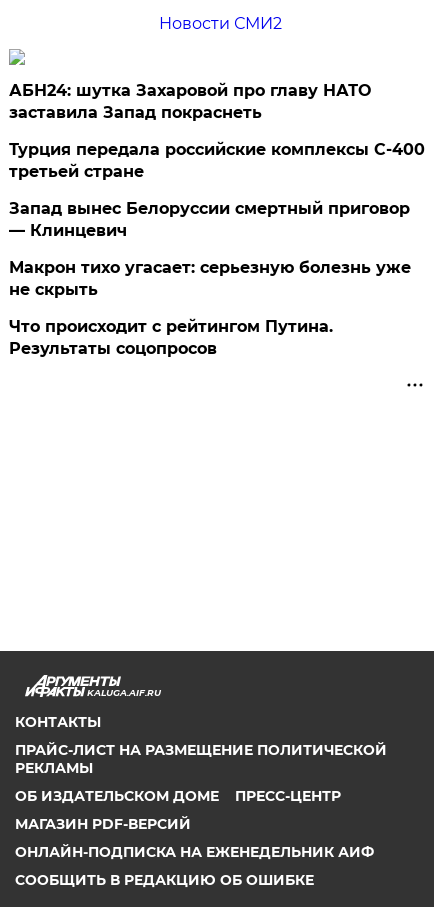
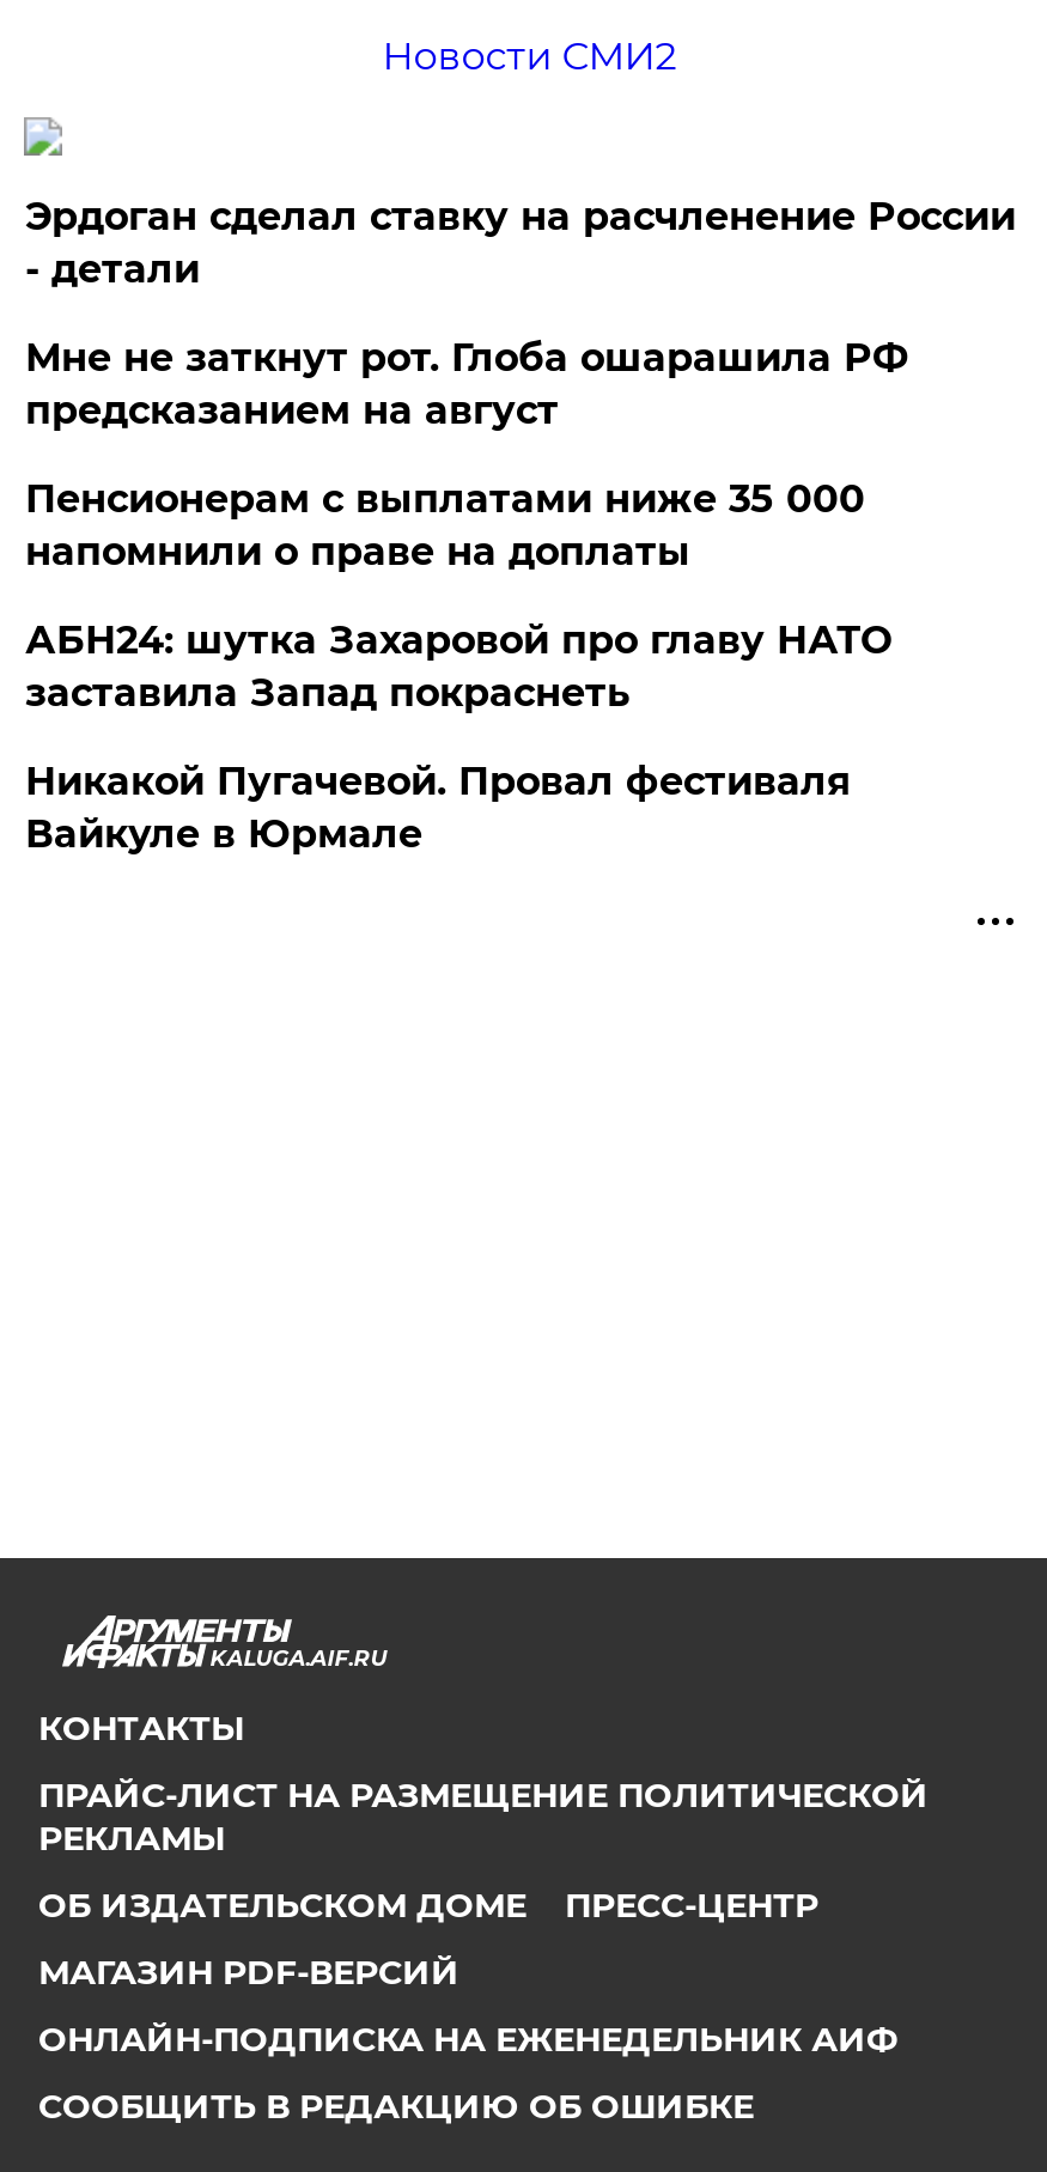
none -> [25,194,1016,574] Эрдоган сделал ставку на расчленение России | - детали | Мне не заткнут рот. Глоба ошарашила РФ | предсказанием на август | Пенсионерам с выплатами ниже 35 000 | напомнили о праве на доплаты
moved [9,81,371,122] -> [25,617,891,715]: АБН24: шутка Захаровой про главу НАТО | заставила Запад покраснеть
[9,140,425,358] Турция передала российские комплексы С-400 | третьей стране | Запад вынес Белоруссии смертный приговор | — Клинцевич | Макрон тихо угасает: серьезную болезнь уже | не скрыть | Что происходит с рейтингом Путина. | Результаты соцопросов -> [25,758,851,857] Никакой Пугачевой. Провал фестиваля | Вайкуле в Юрмале

